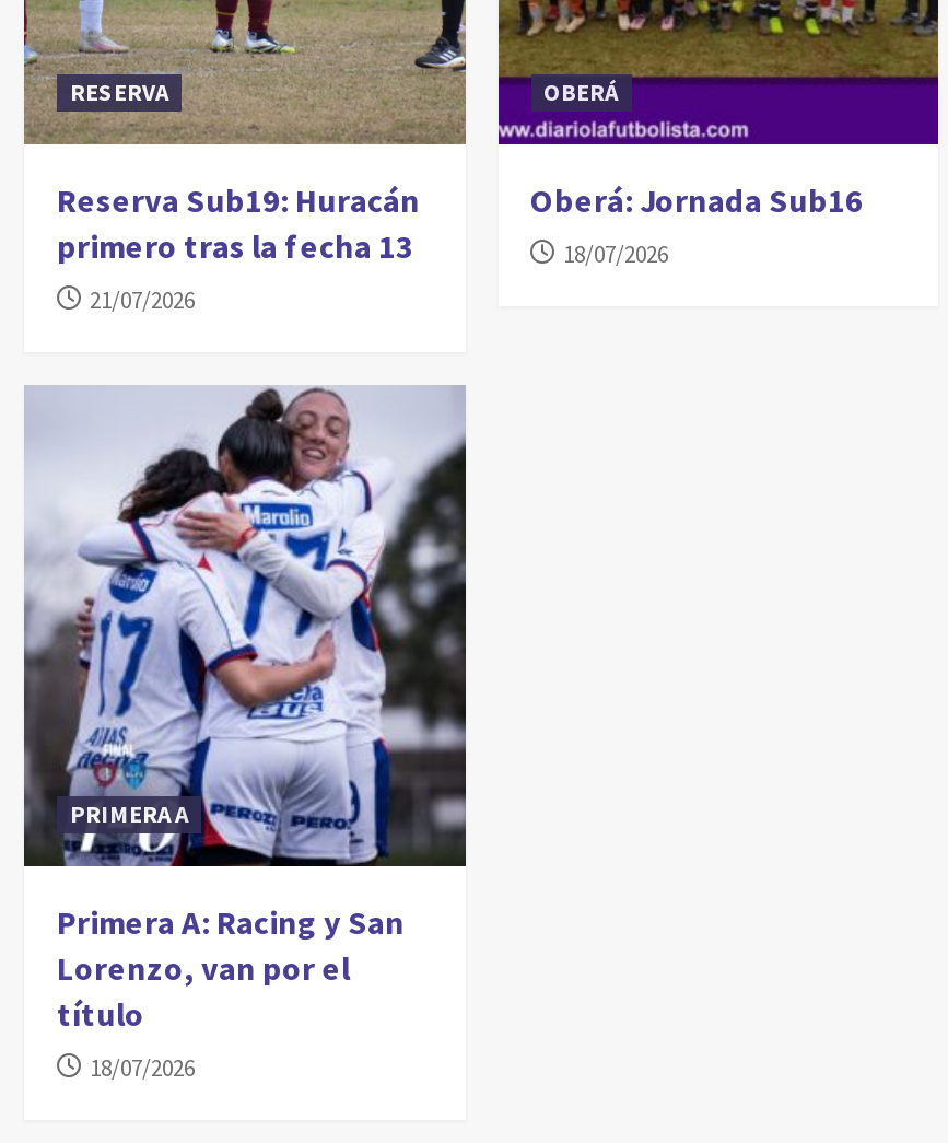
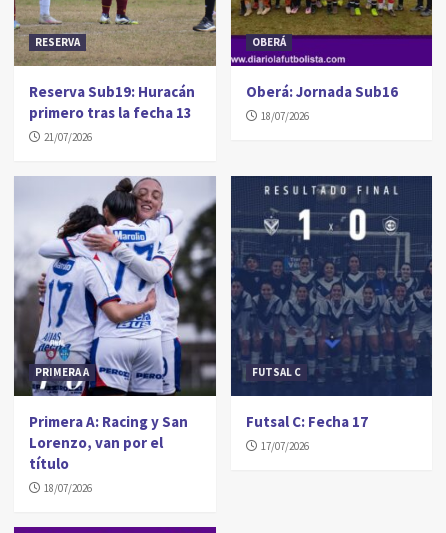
none -> [230,175,433,453] [image] | FUTSAL C | Futsal C: Fecha 17 | 17/07/2026

